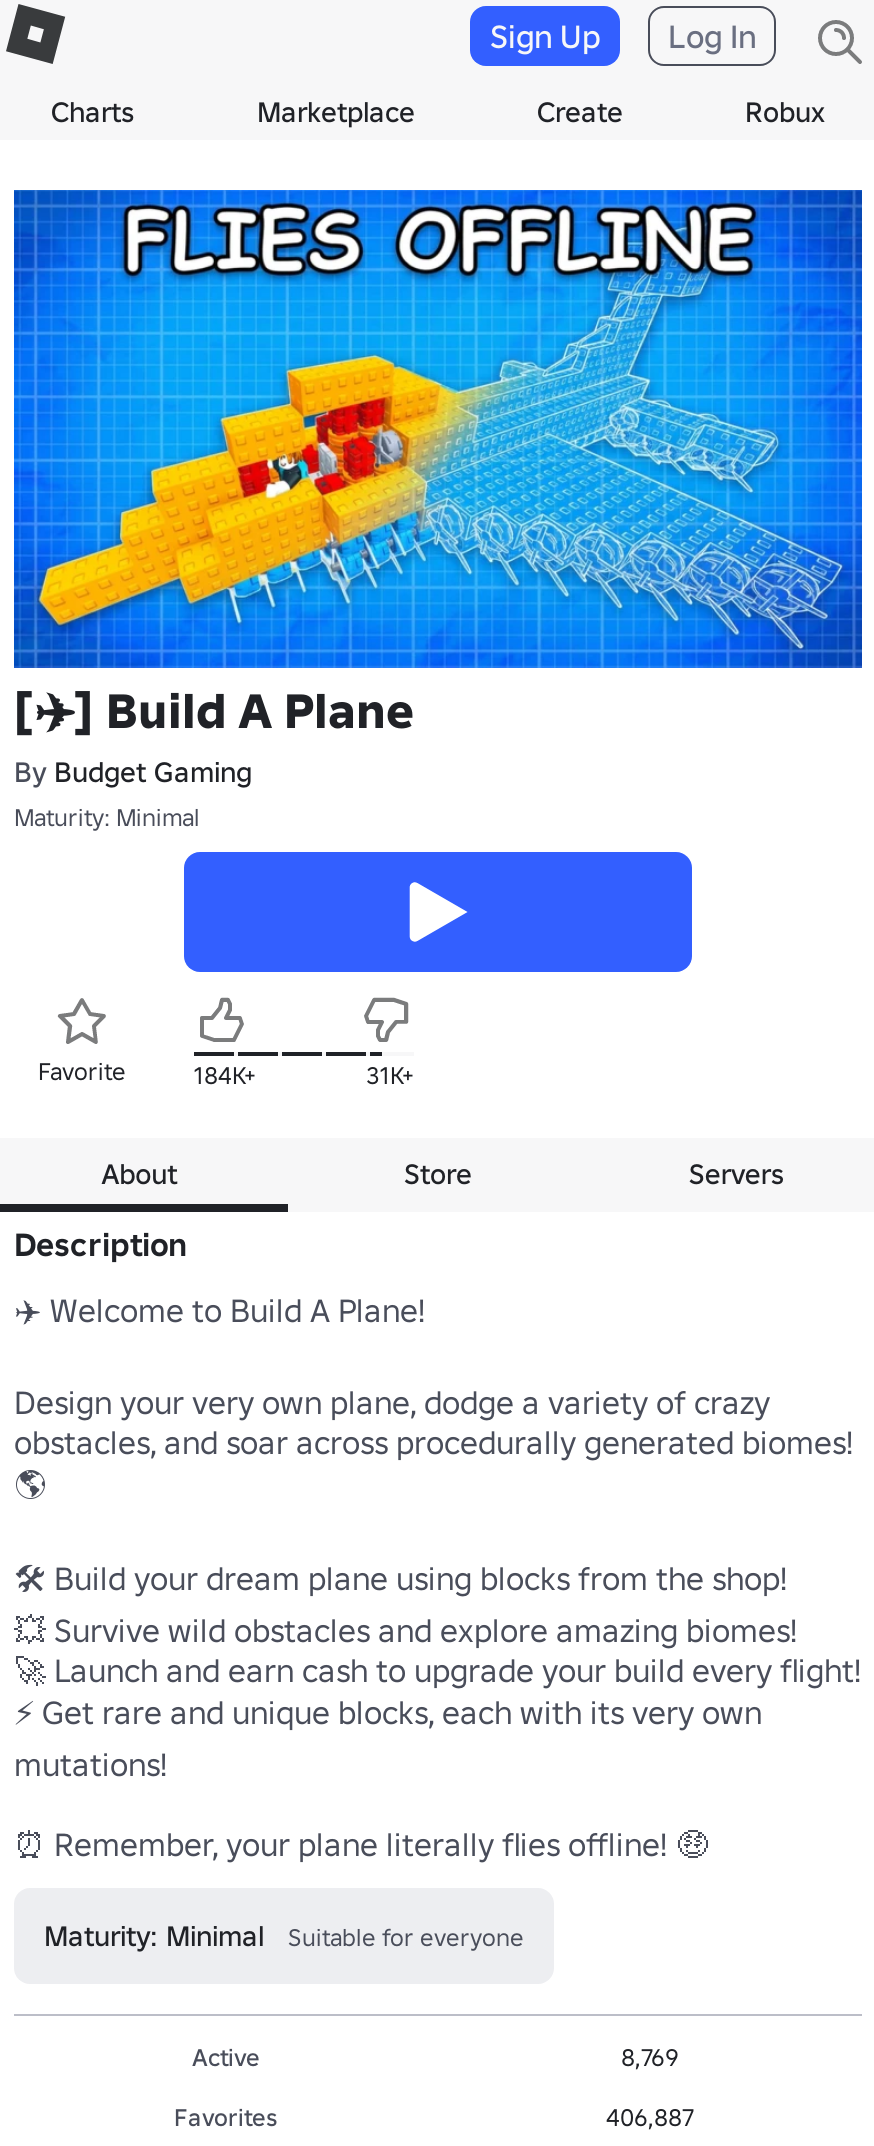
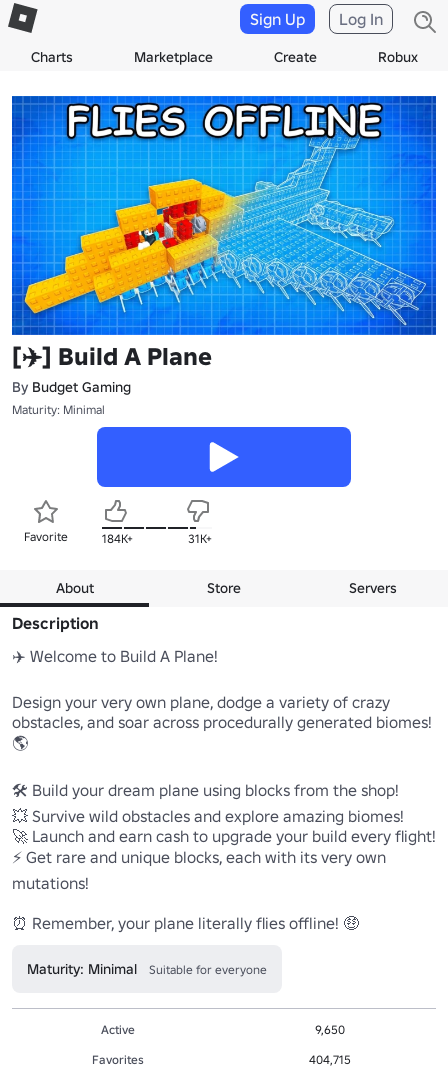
[621,2041,679,2071] 8,769 -> [315,1021,345,1036] 9,650
[606,2101,694,2131] 406,887 -> [309,1051,351,1066] 404,715

